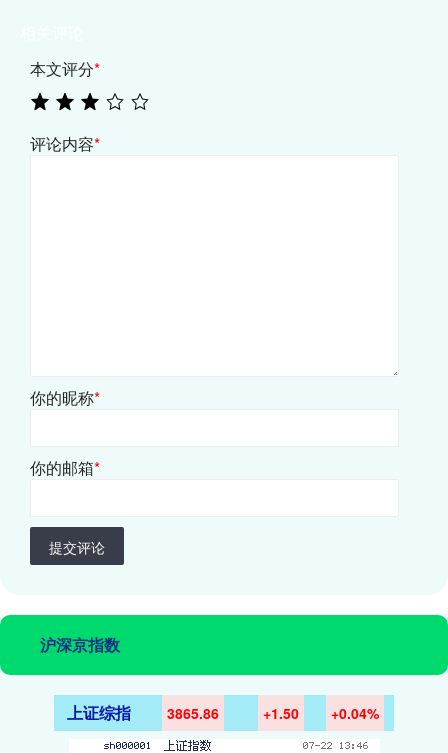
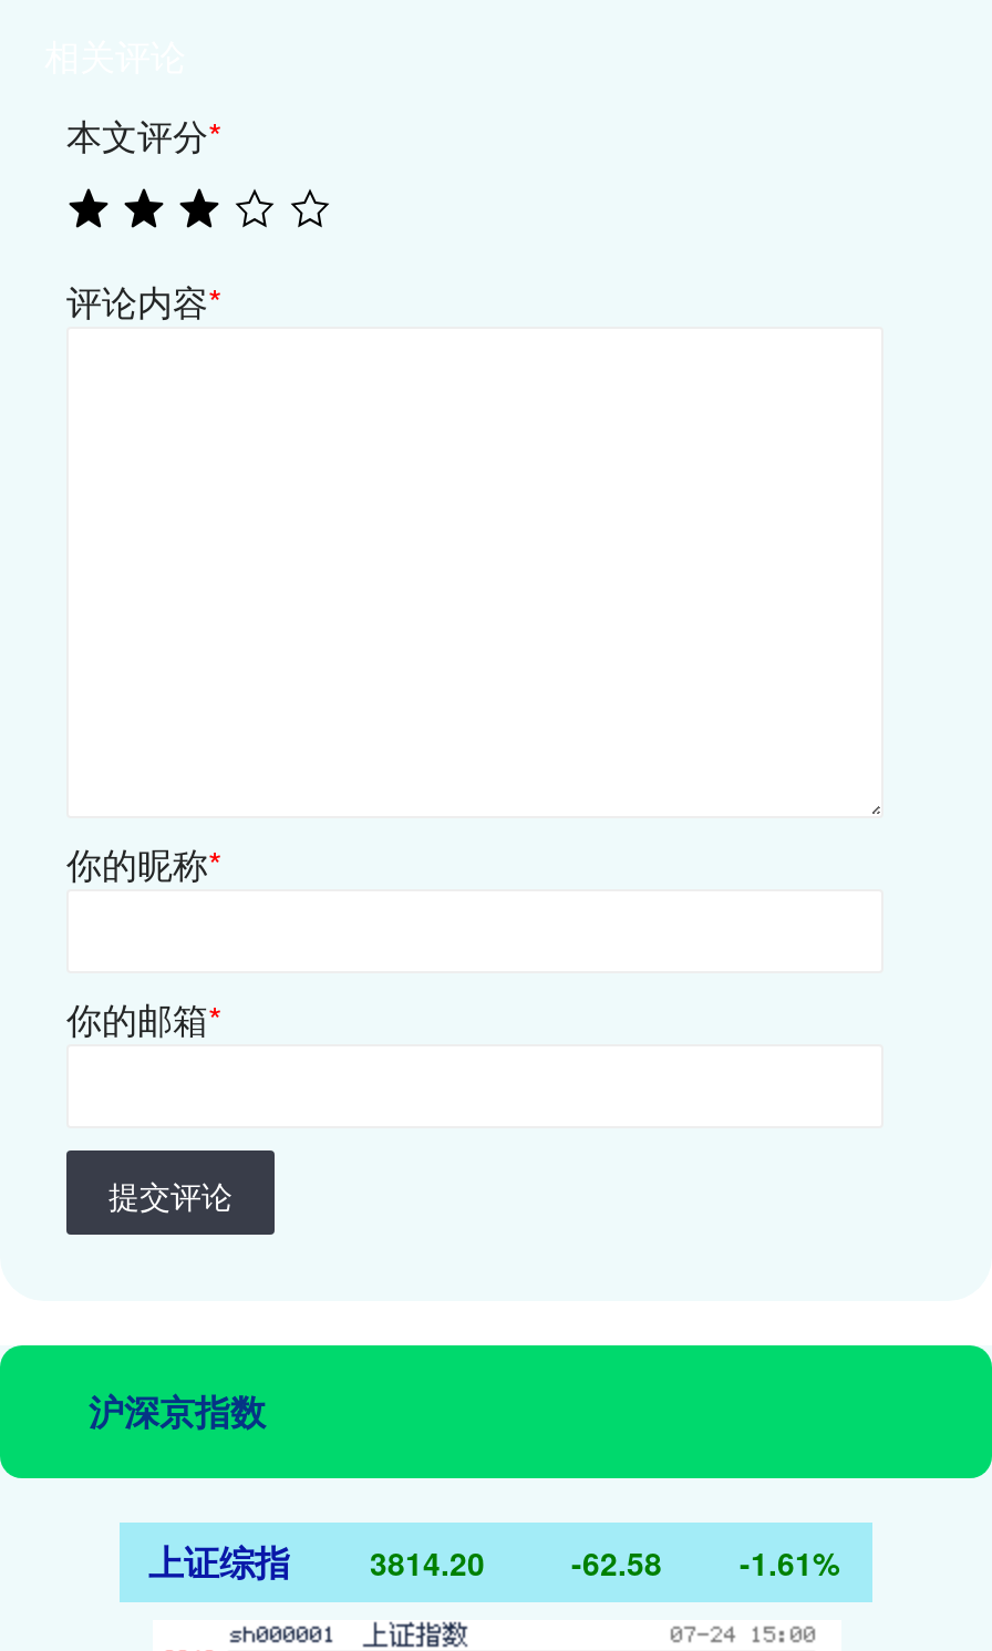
[167,703,219,723] 3865.86 -> [370,1541,485,1585] 3814.20
[263,703,299,723] +1.50 -> [571,1541,662,1585] -62.58
[331,703,379,723] +0.04% -> [740,1541,839,1585] -1.61%

